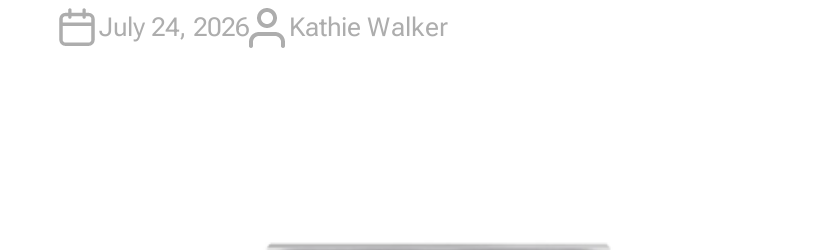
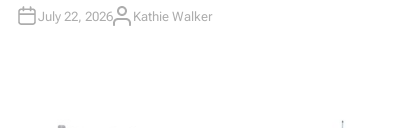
[99,12,447,52] July 24, 2026A Kathie Walker -> [38,9,212,29] July 22, 2026A Kathie Walker

